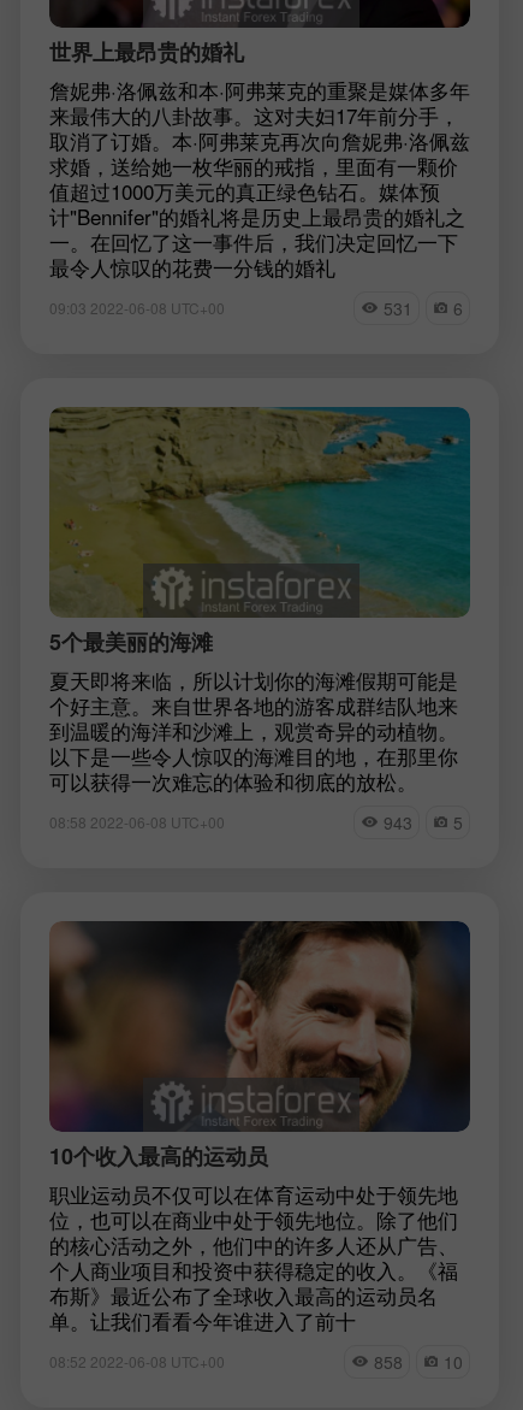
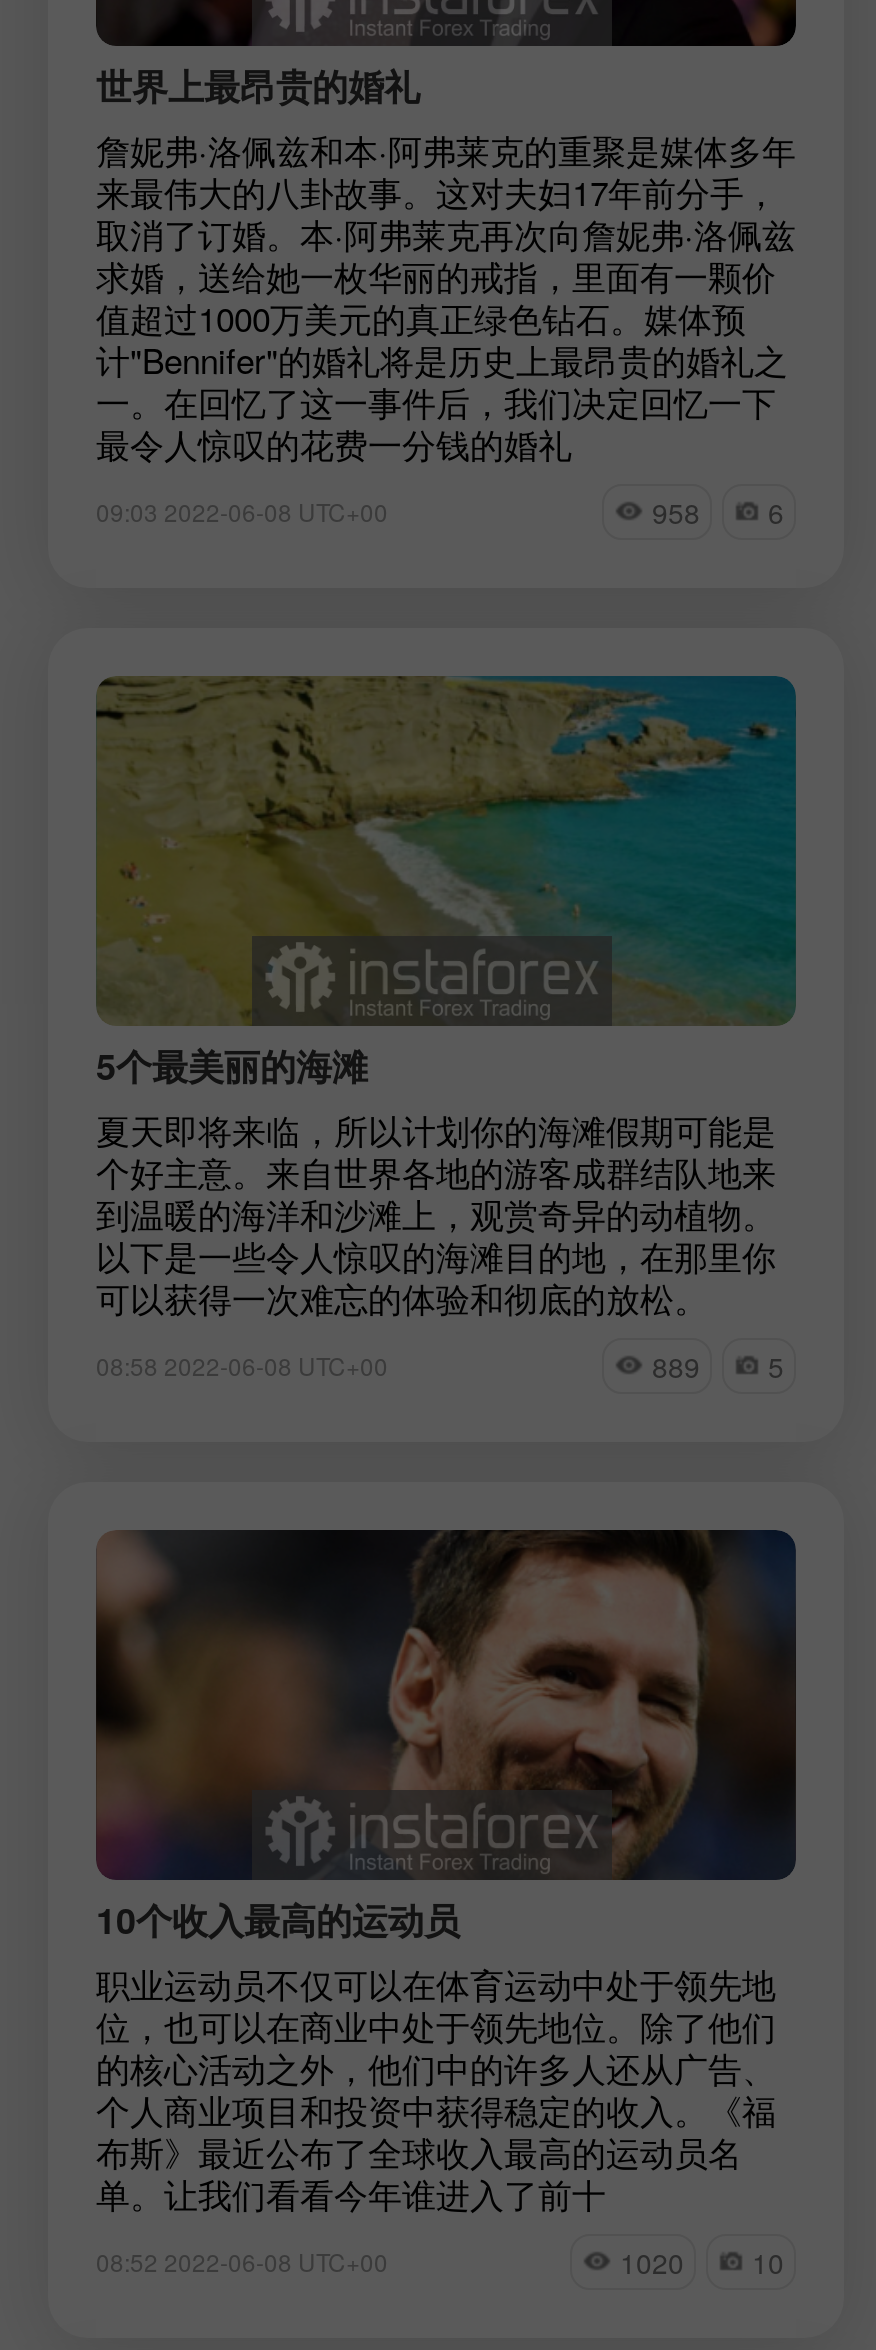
[384,296,463,320] 531 6 -> [652,492,784,532] 958 6
[384,810,463,834] 943 5 -> [652,1346,784,1386] 889 5
[374,1350,463,1374] 858 10 -> [620,2242,784,2282] 1020 10

